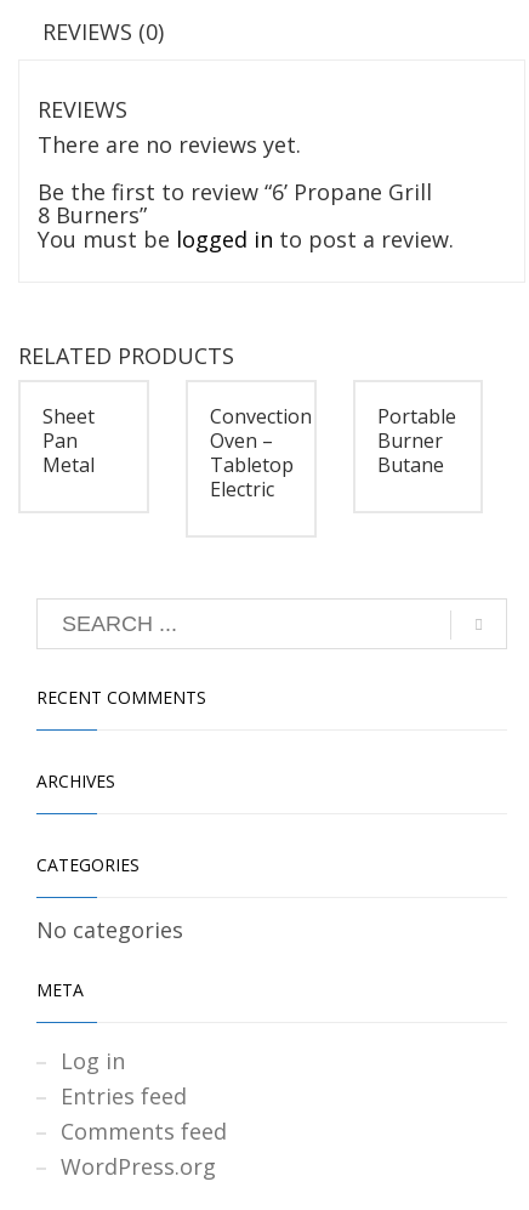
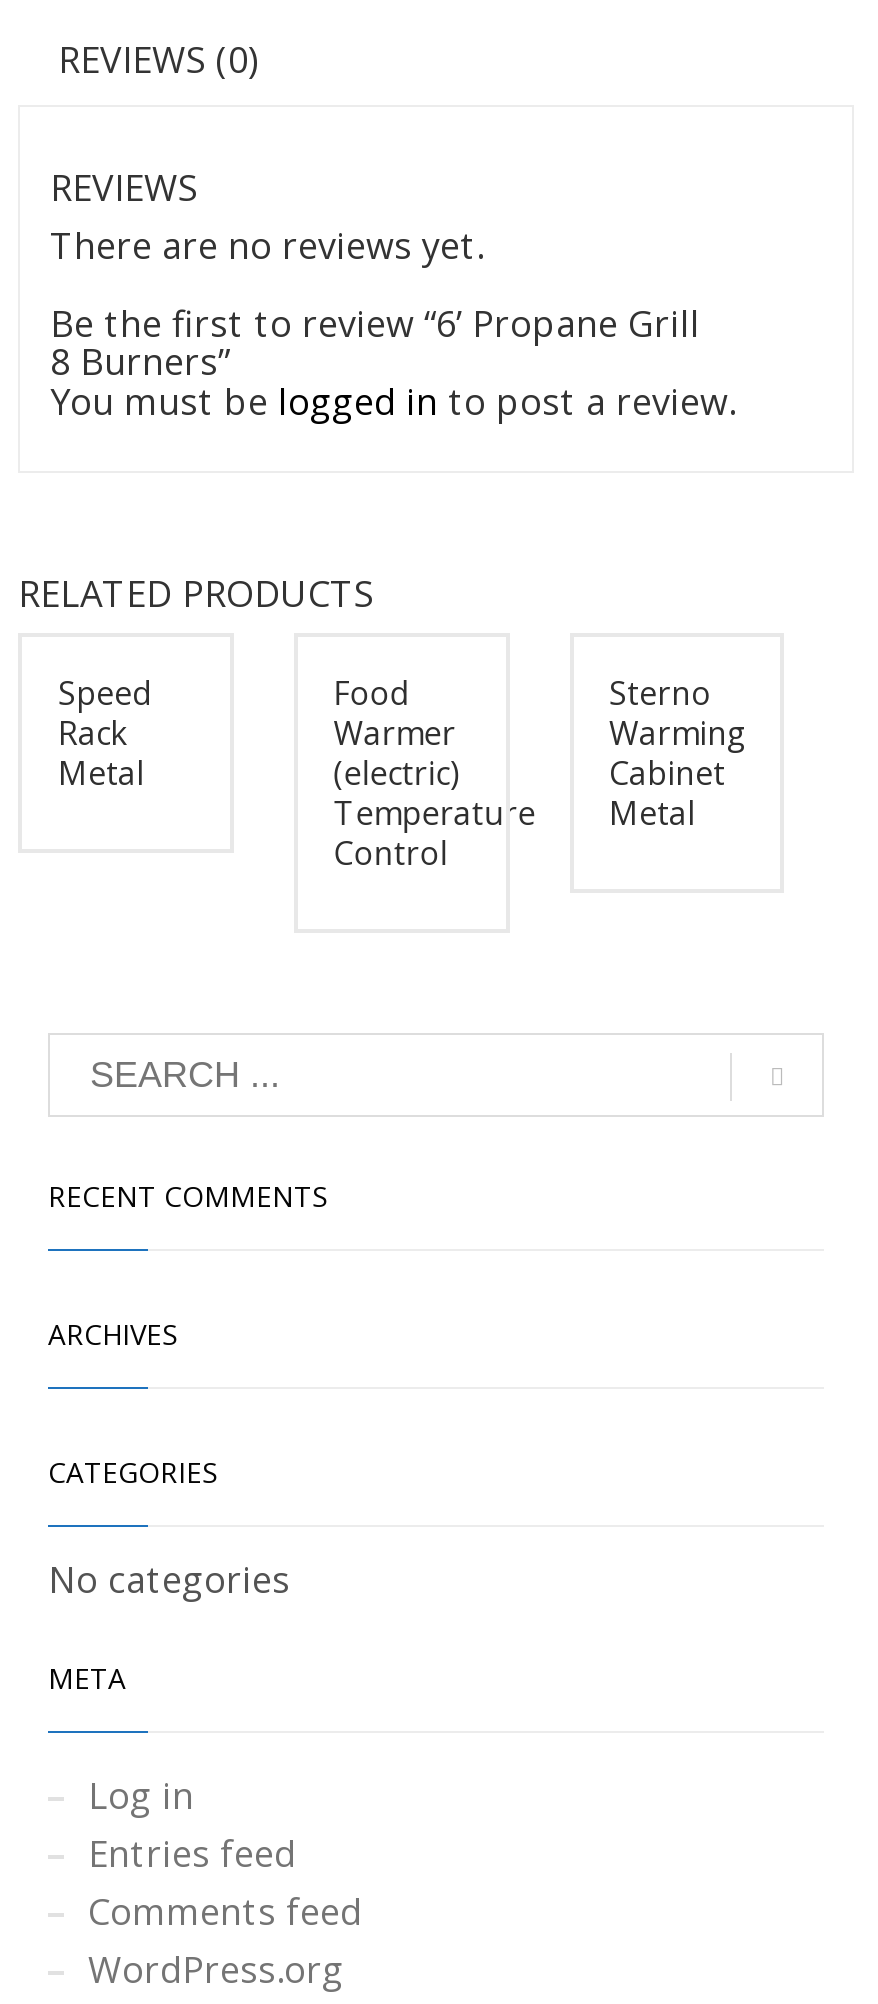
[42,403,95,454] Sheet | Pan -> [58,672,150,756] Speed | Rack
[210,403,312,503] Convection | Oven – | Tabletop | Electric -> [334,672,536,876] Food | Warmer | (electric) | Temperature | Control
[377,403,456,479] Portable | Burner | Butane -> [609,672,747,836] Sterno | Warming | Cabinet | Metal

